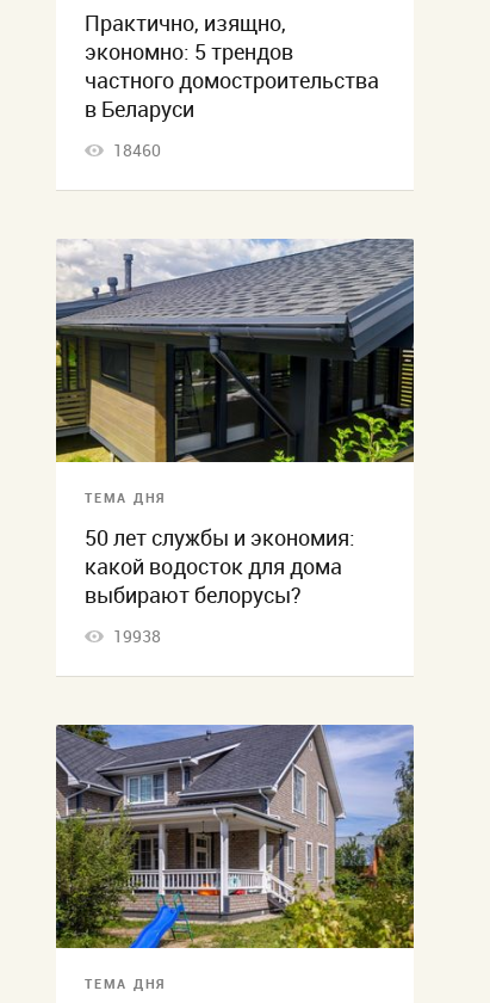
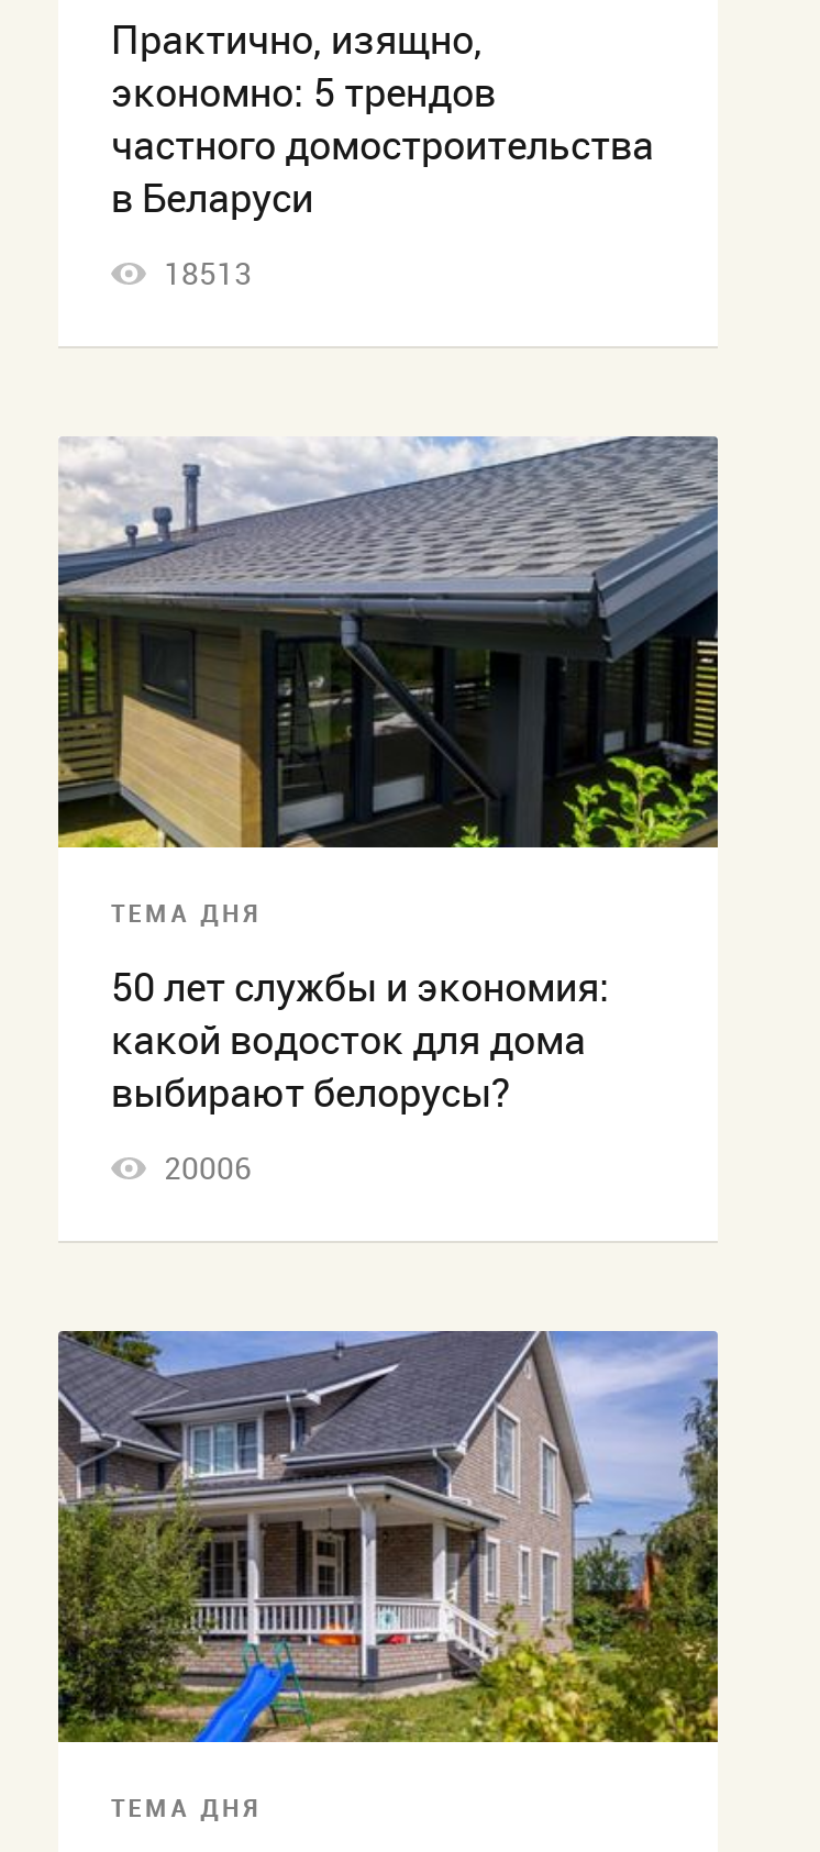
[113,141,161,160] 18460 -> [164,256,252,291] 18513
[113,627,161,646] 19938 -> [164,1151,252,1186] 20006

